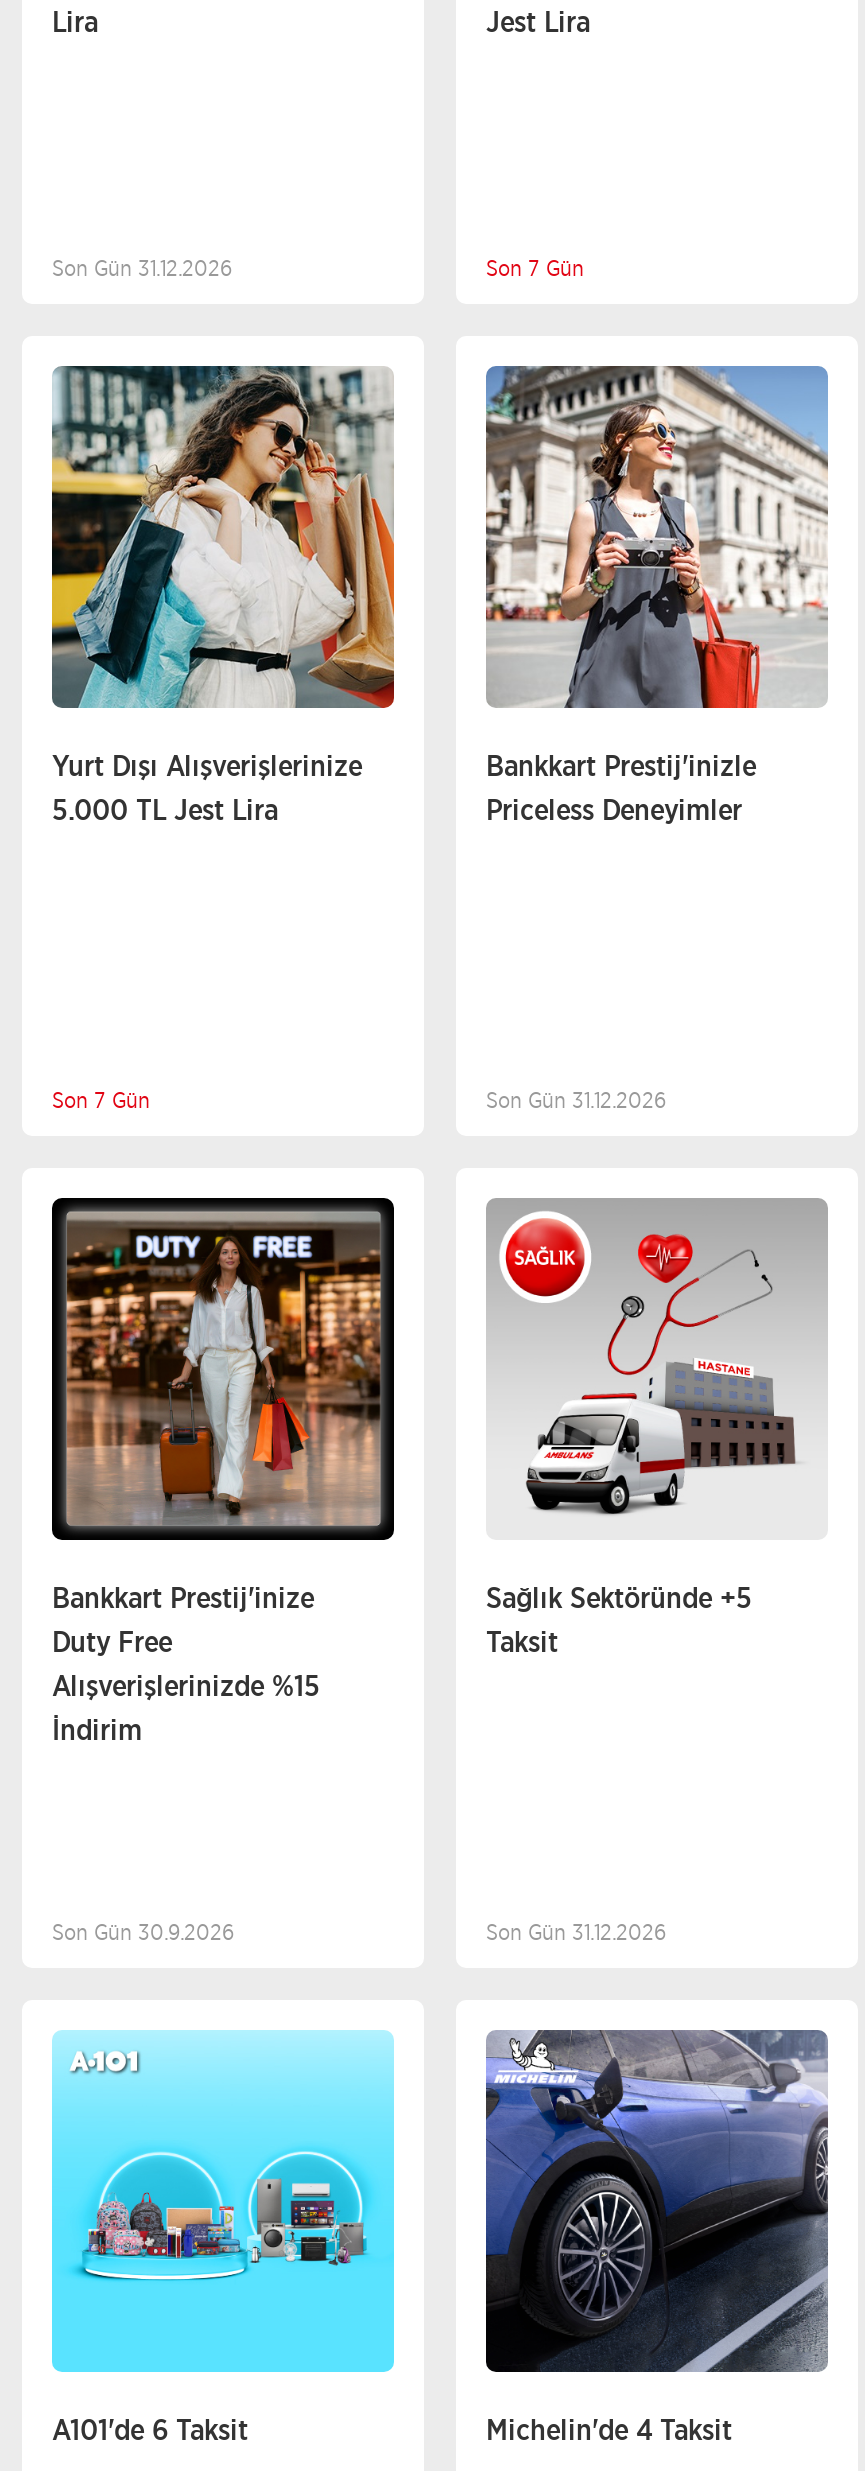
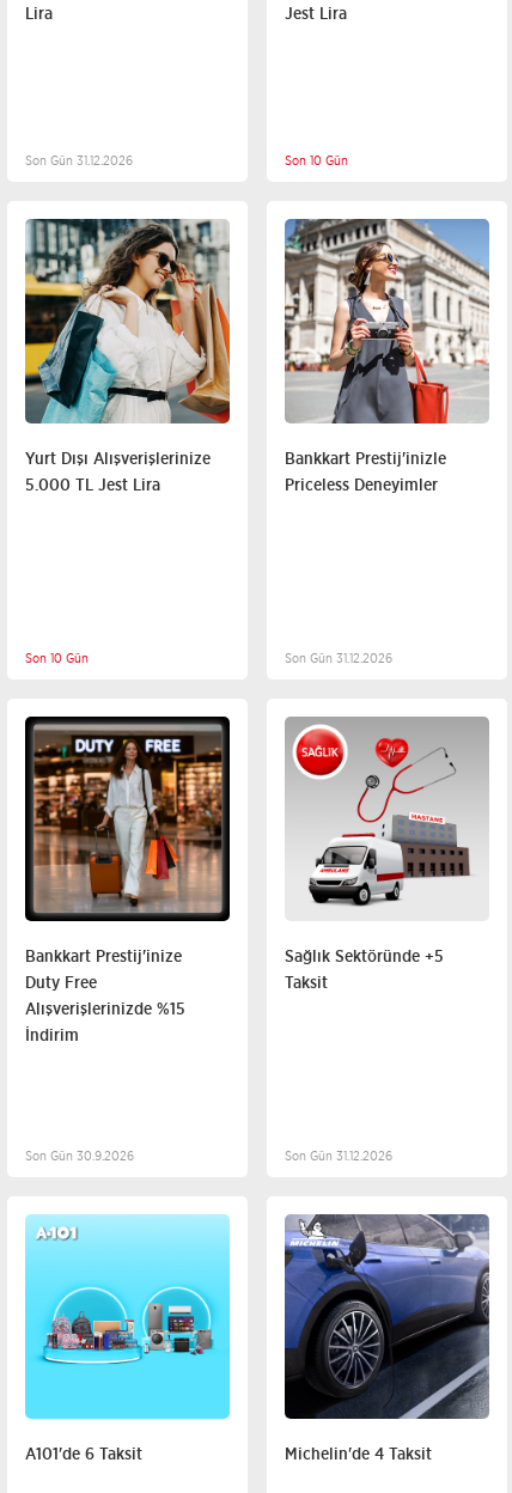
[486,256,584,282] Son 7 Gün -> [285,153,348,169] Son 10 Gün
[52,1088,150,1114] Son 7 Gün -> [25,651,89,666] Son 10 Gün

